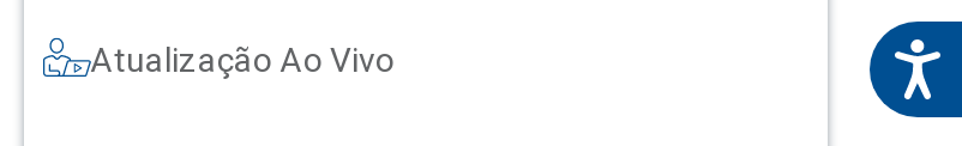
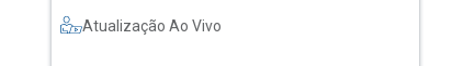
[866,19,955,120] [image] -> none

